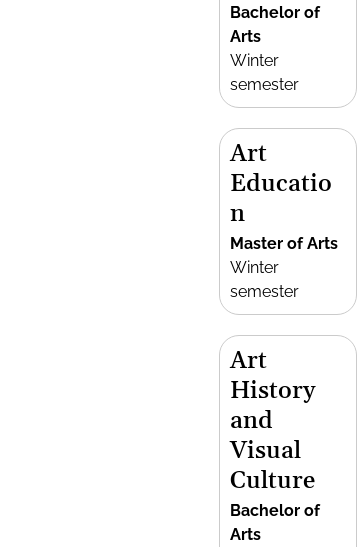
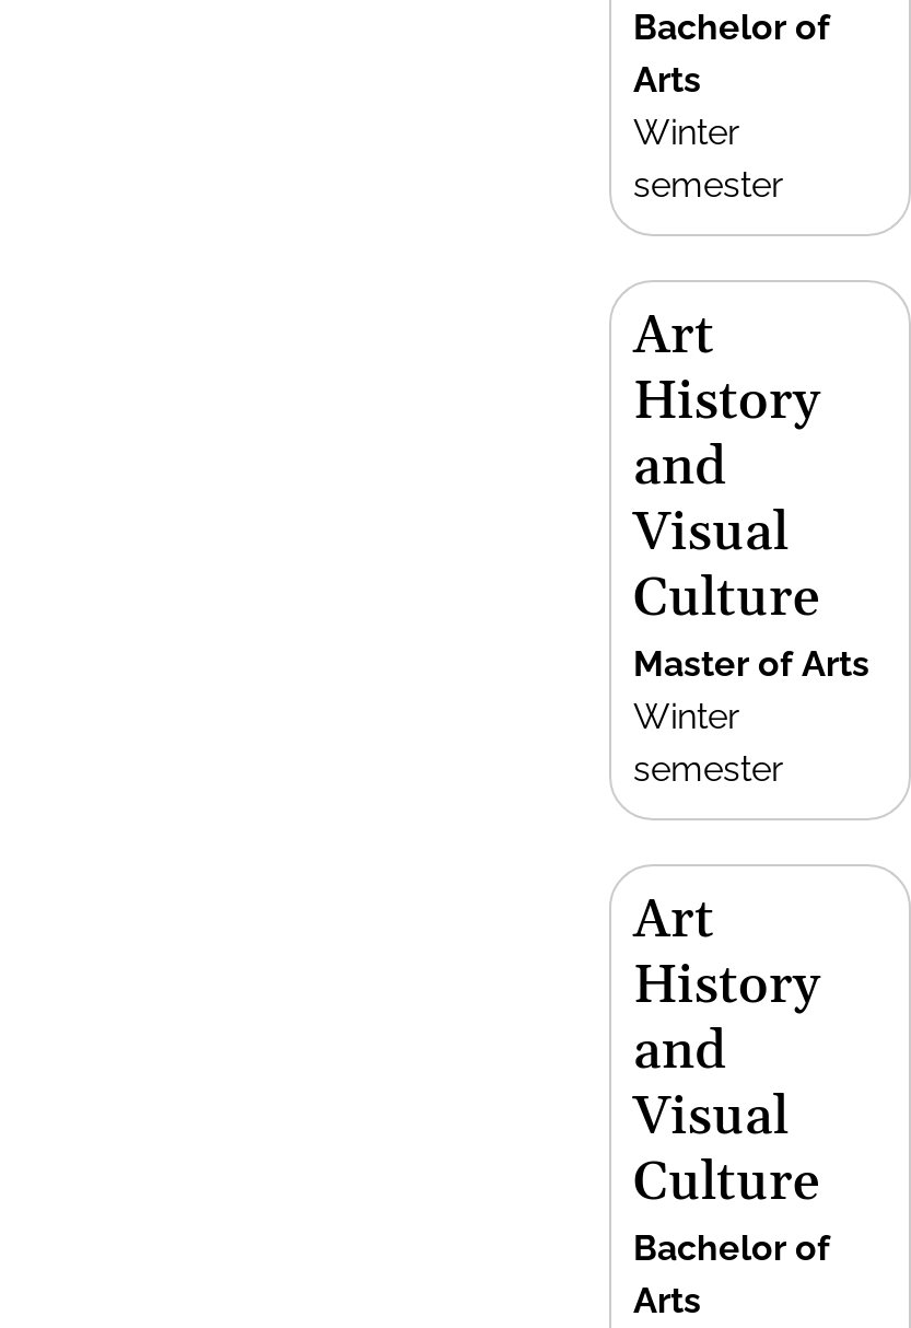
[230,169,332,229] Educatio | n -> [633,370,819,632] History | and | Visual | Culture

